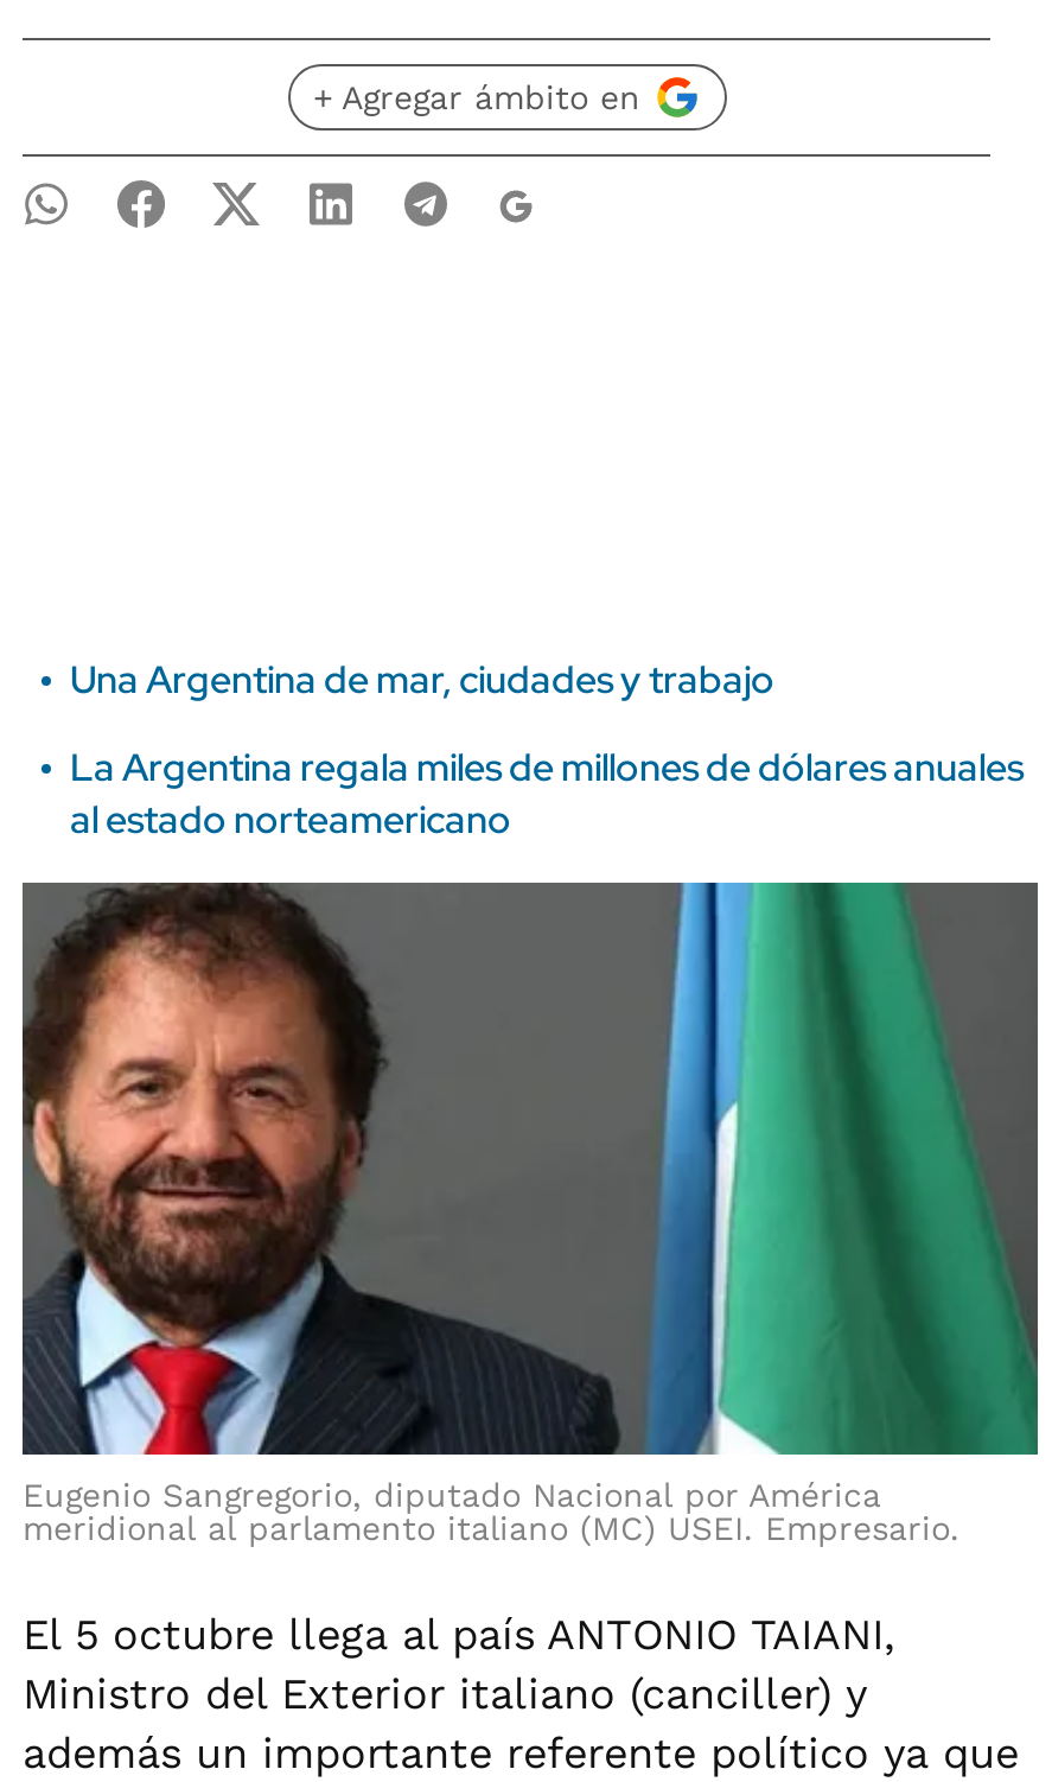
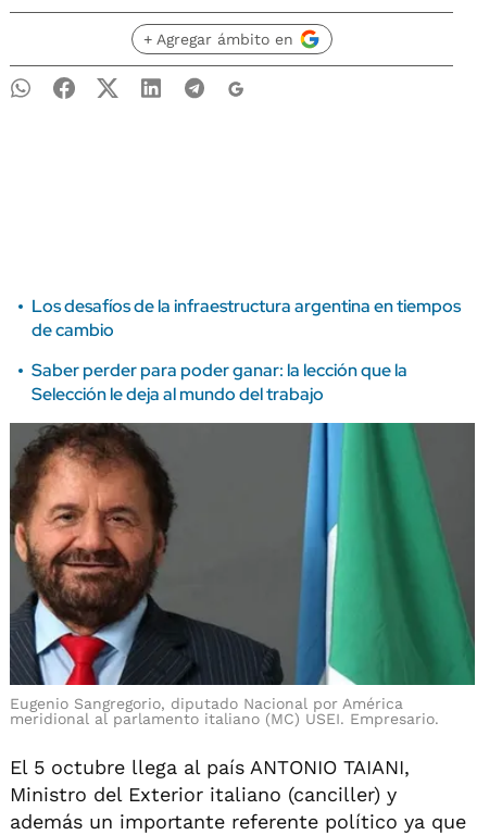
[70,655,774,705] Una Argentina de mar, ciudades y trabajo -> [32,295,461,341] Los desafíos de la infraestructura argentina en tiempos | de cambio
[70,743,1024,845] La Argentina regala miles de millones de dólares anuales | al estado norteamericano -> [32,359,407,406] Saber perder para poder ganar: la lección que la | Selección le deja al mundo del trabajo

